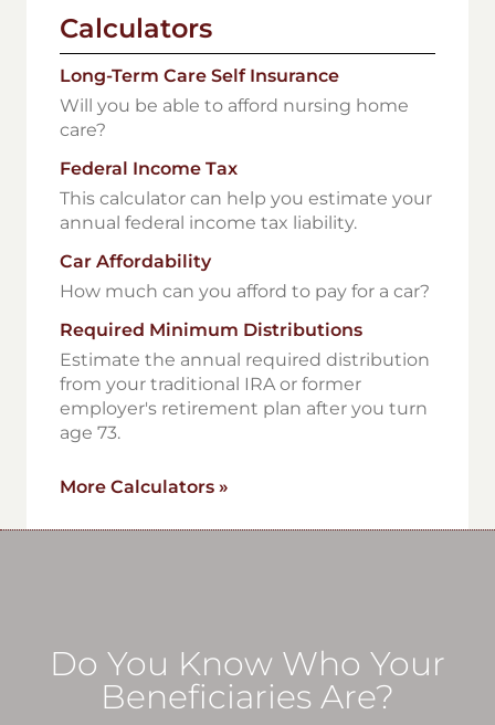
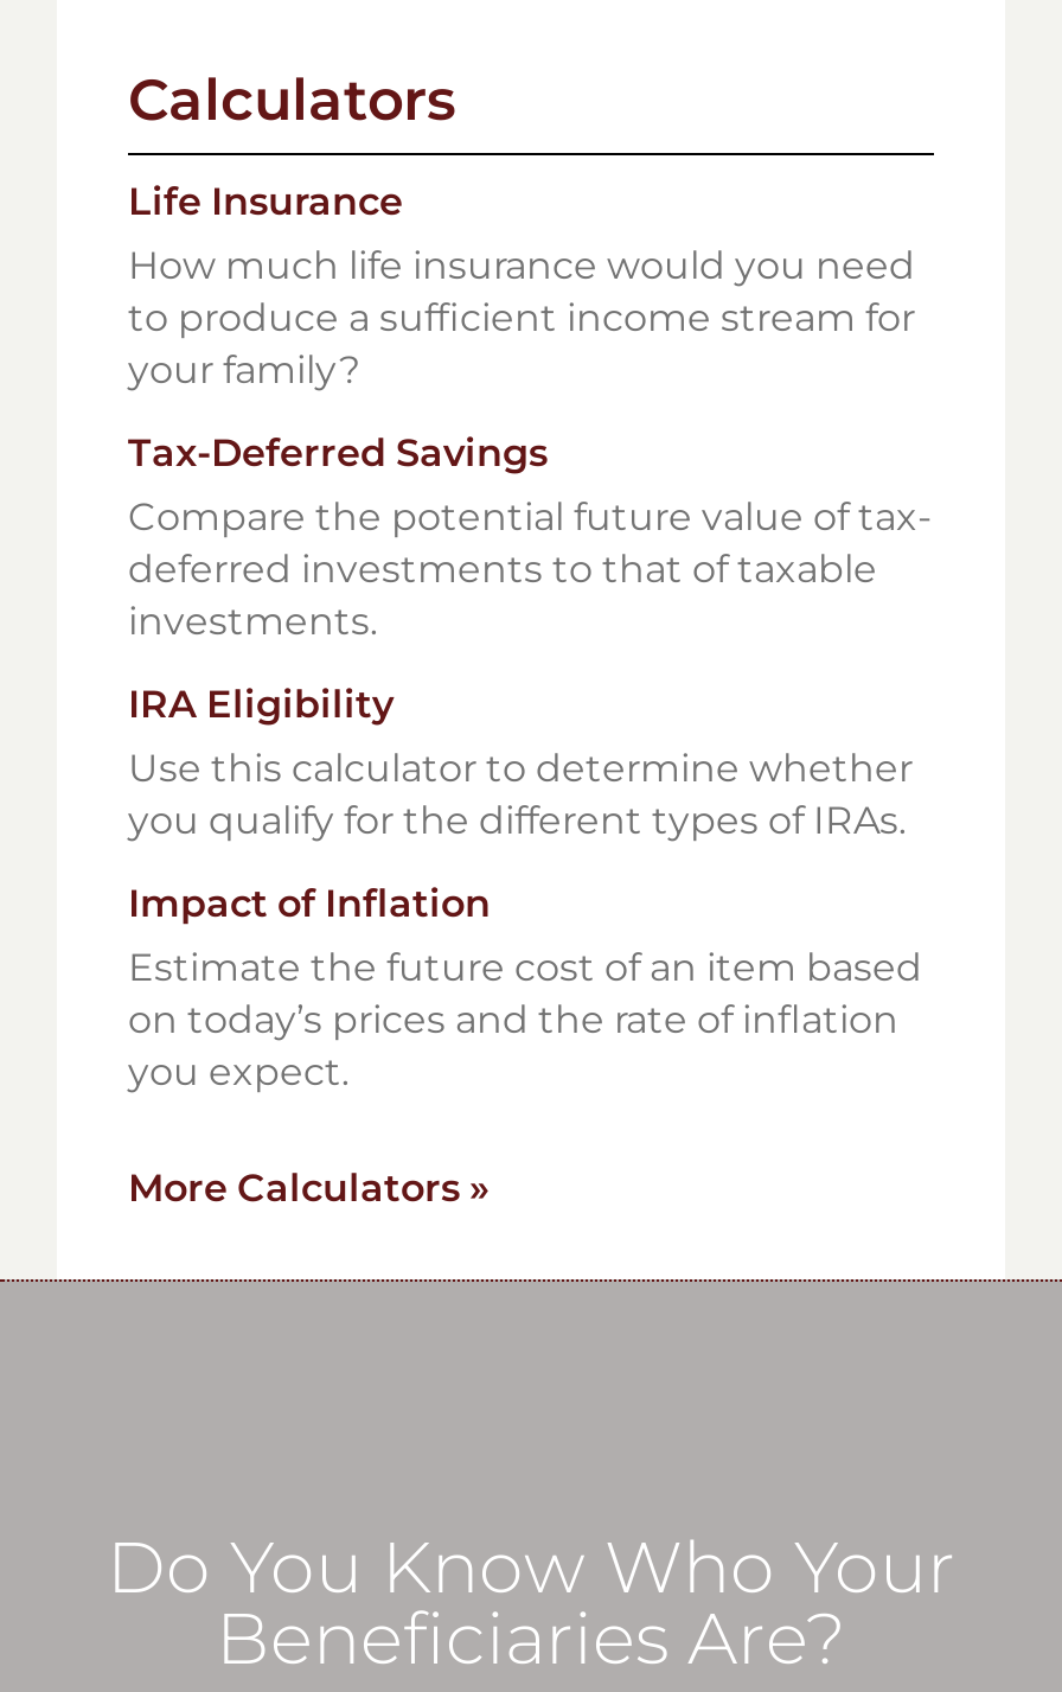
[60,65,409,140] Long-Term Care Self Insurance | Will you be able to afford nursing home | care? -> [128,178,915,392] Life Insurance | How much life insurance would you need | to produce a sufficient income stream for | your family?
[60,158,432,233] Federal Income Tax | This calculator can help you estimate your | annual federal income tax liability. -> [128,429,932,643] Tax-Deferred Savings | Compare the potential future value of tax- | deferred investments to that of taxable | investments.
[60,250,430,301] Car Affordability | How much can you afford to pay for a car? -> [128,681,913,842] IRA Eligibility | Use this calculator to determine whether | you qualify for the different types of IRAs.
[60,319,430,443] Required Minimum Distributions | Estimate the annual required distribution | from your traditional IRA or former | employer's retirement plan after you turn | age 73. -> [128,880,922,1093] Impact of Inflation | Estimate the future cost of an item based | on today’s prices and the rate of inflation | you expect.

